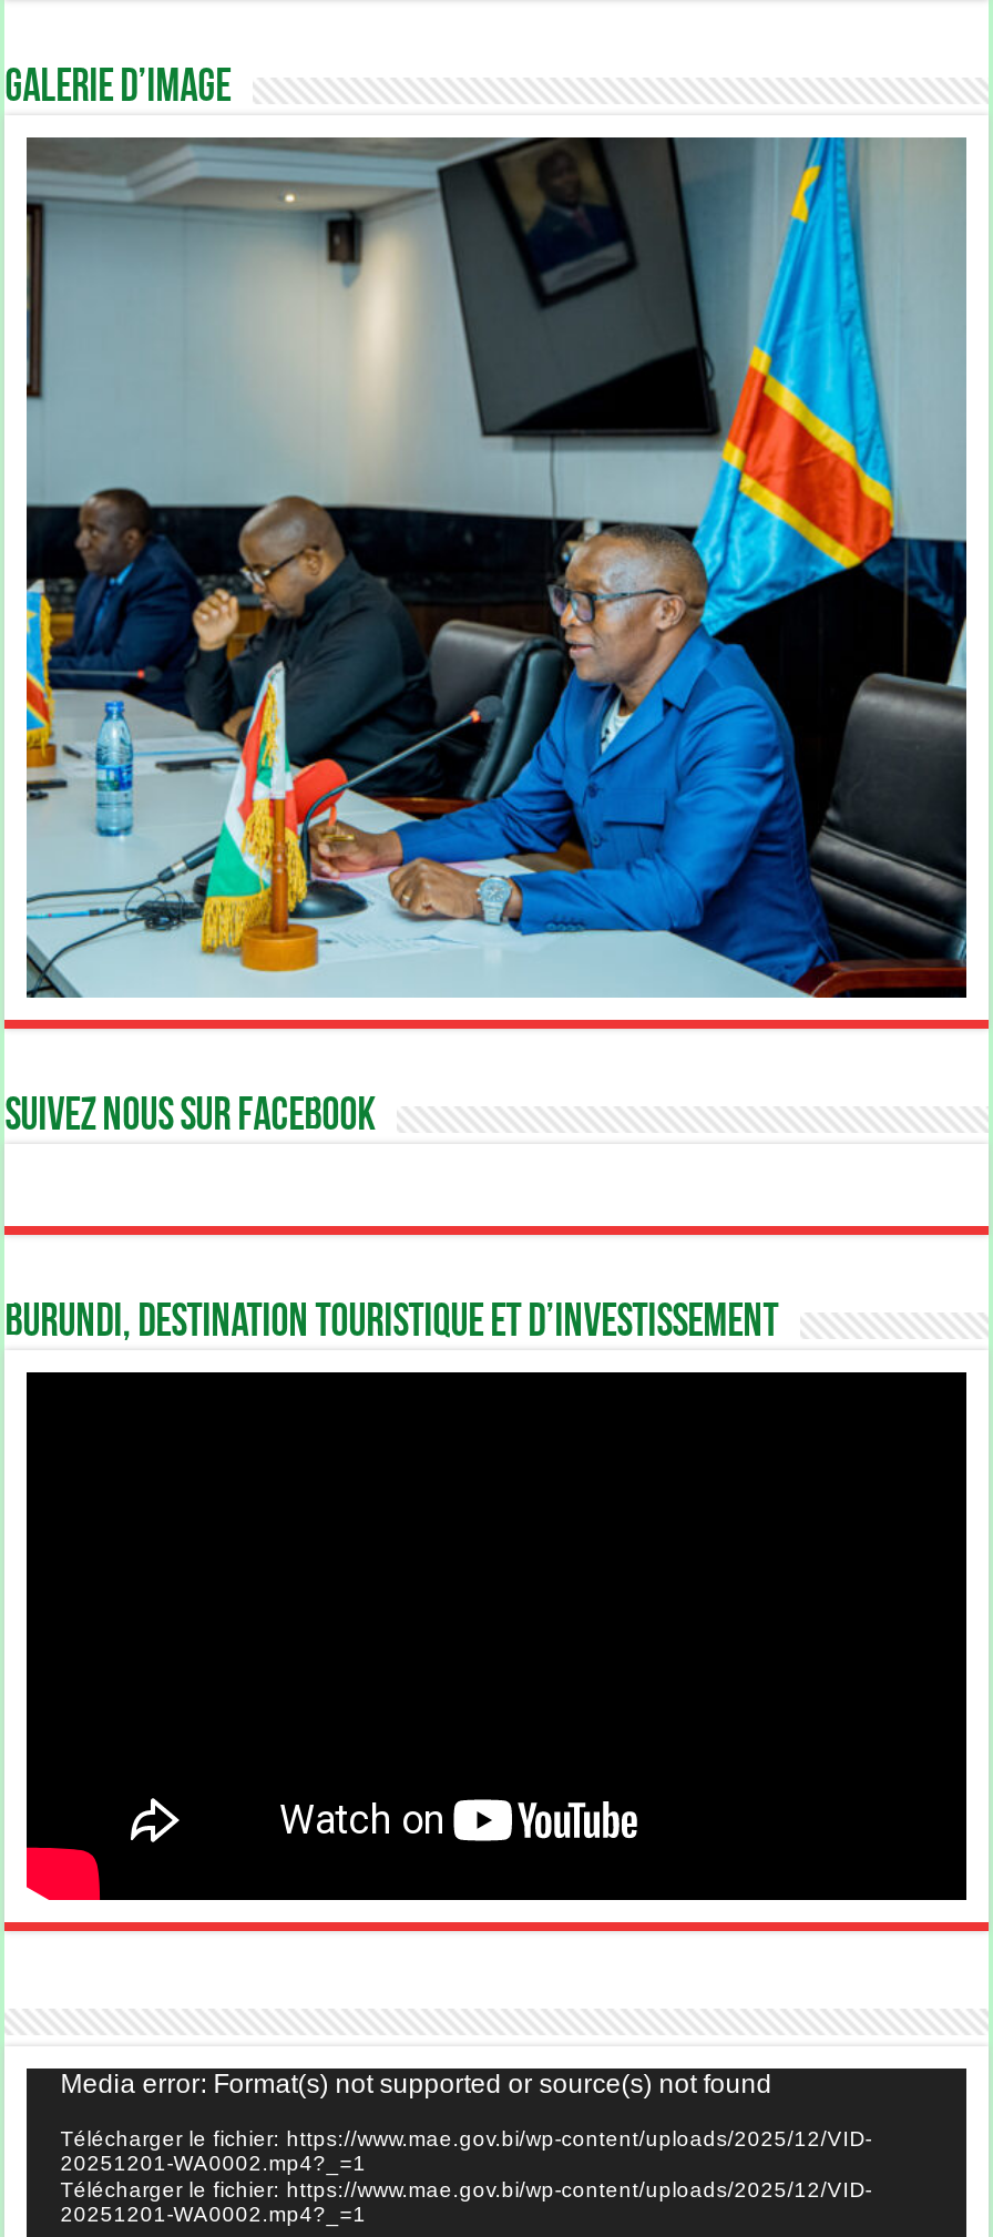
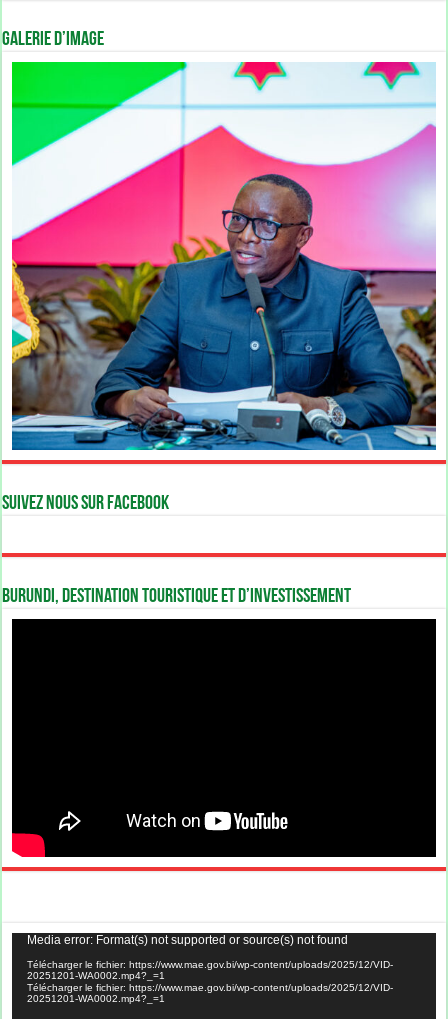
[24,135,969,1000] [image] -> [11,61,437,451] [image]

